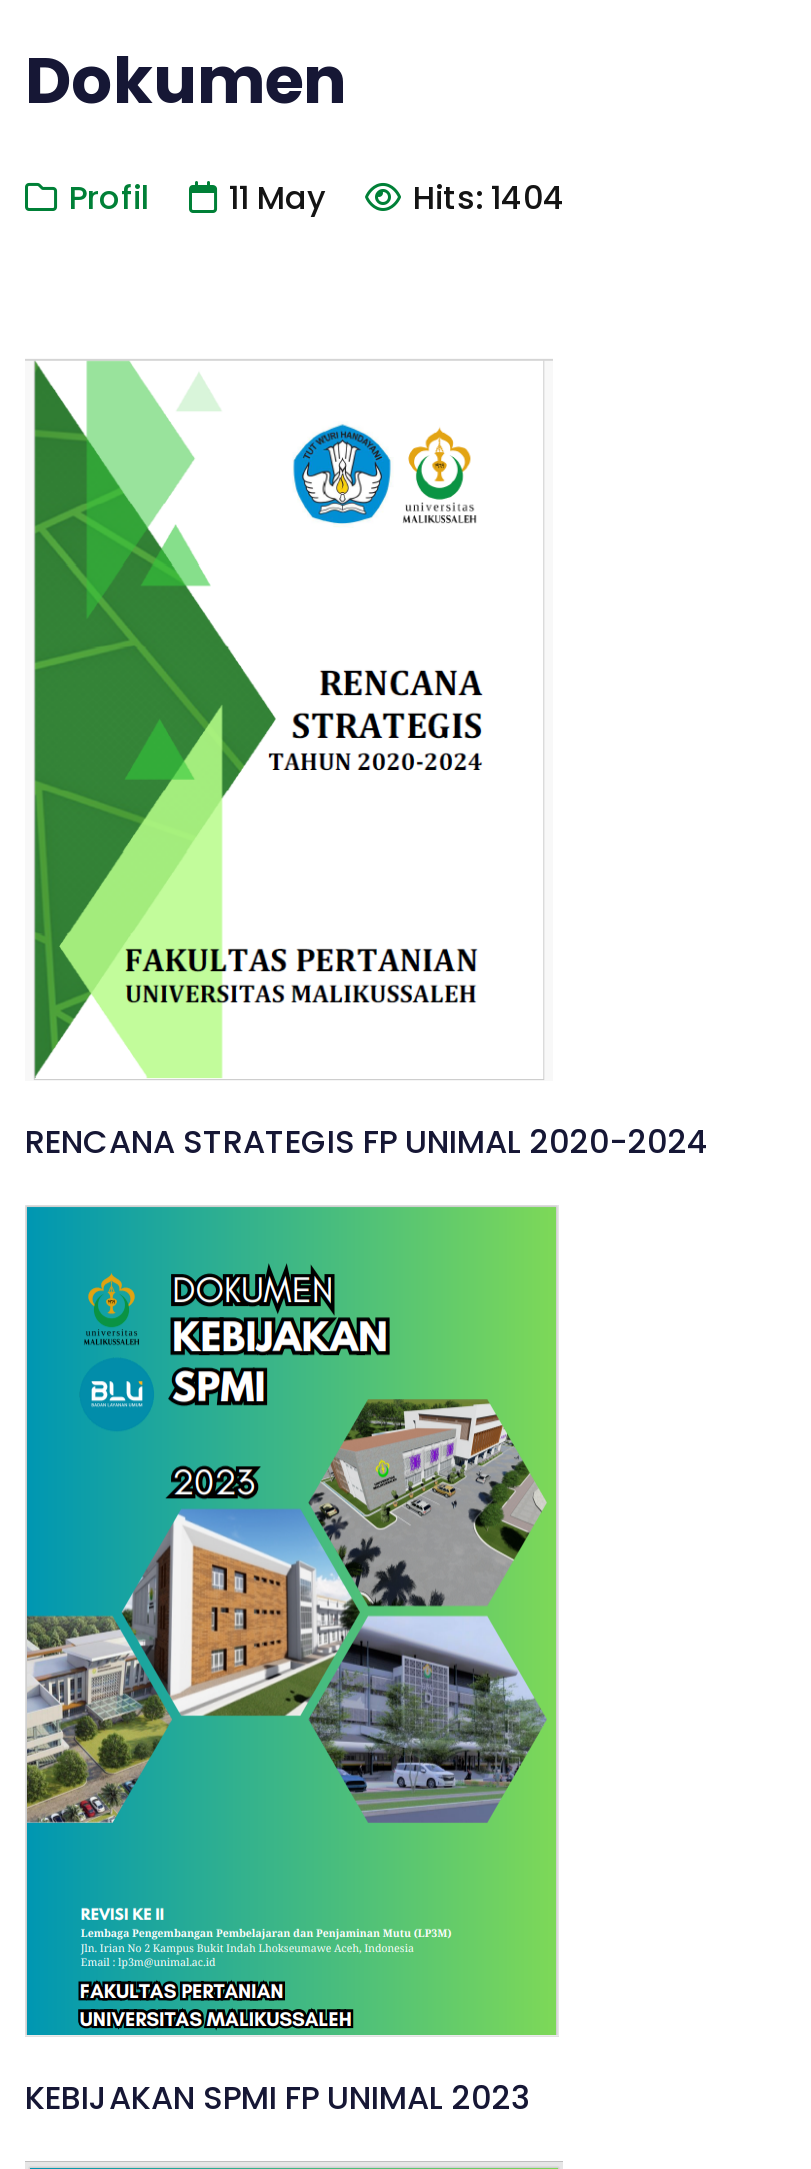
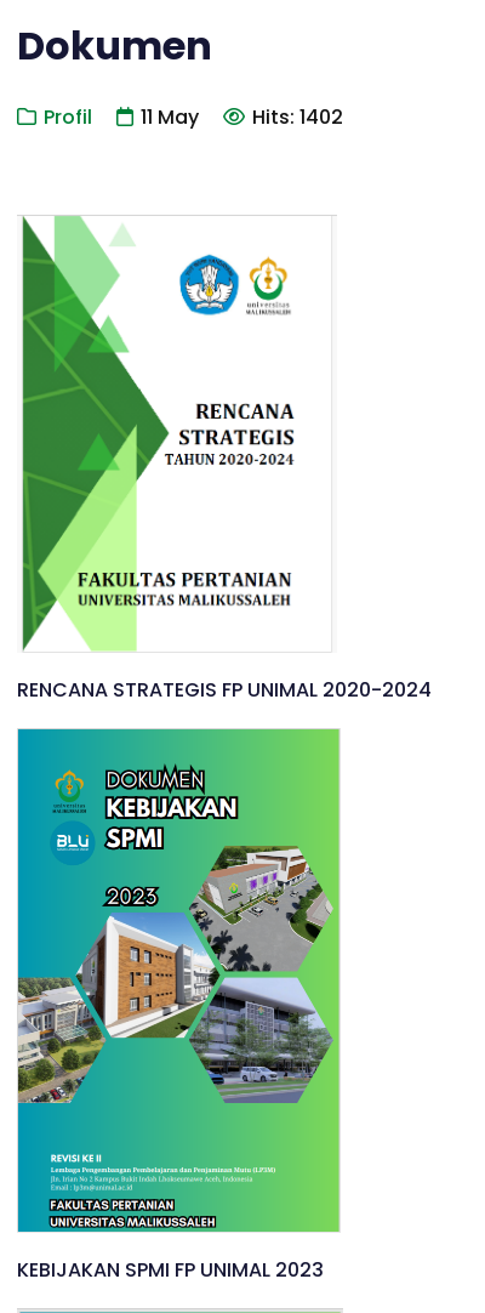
[69,175,565,221] Profil 11 May Hits: 1404 -> [44,103,343,131] Profil 11 May Hits: 1402

